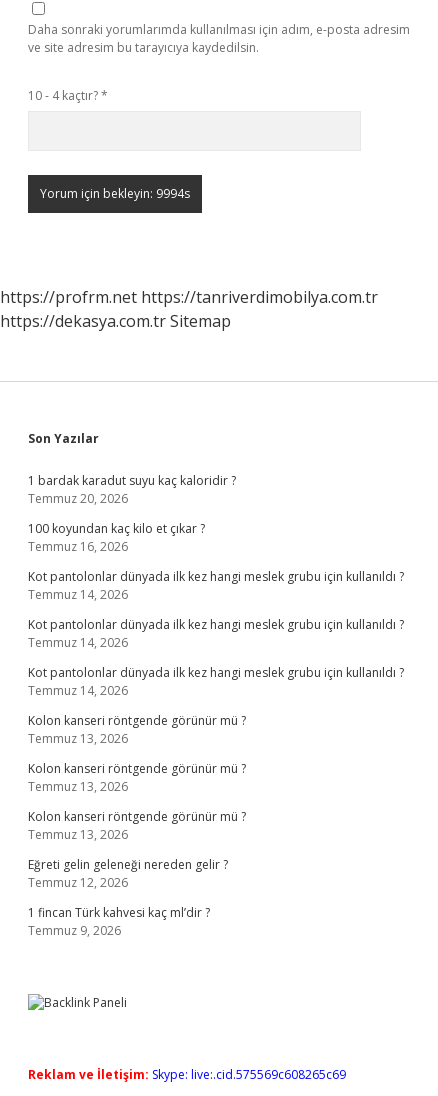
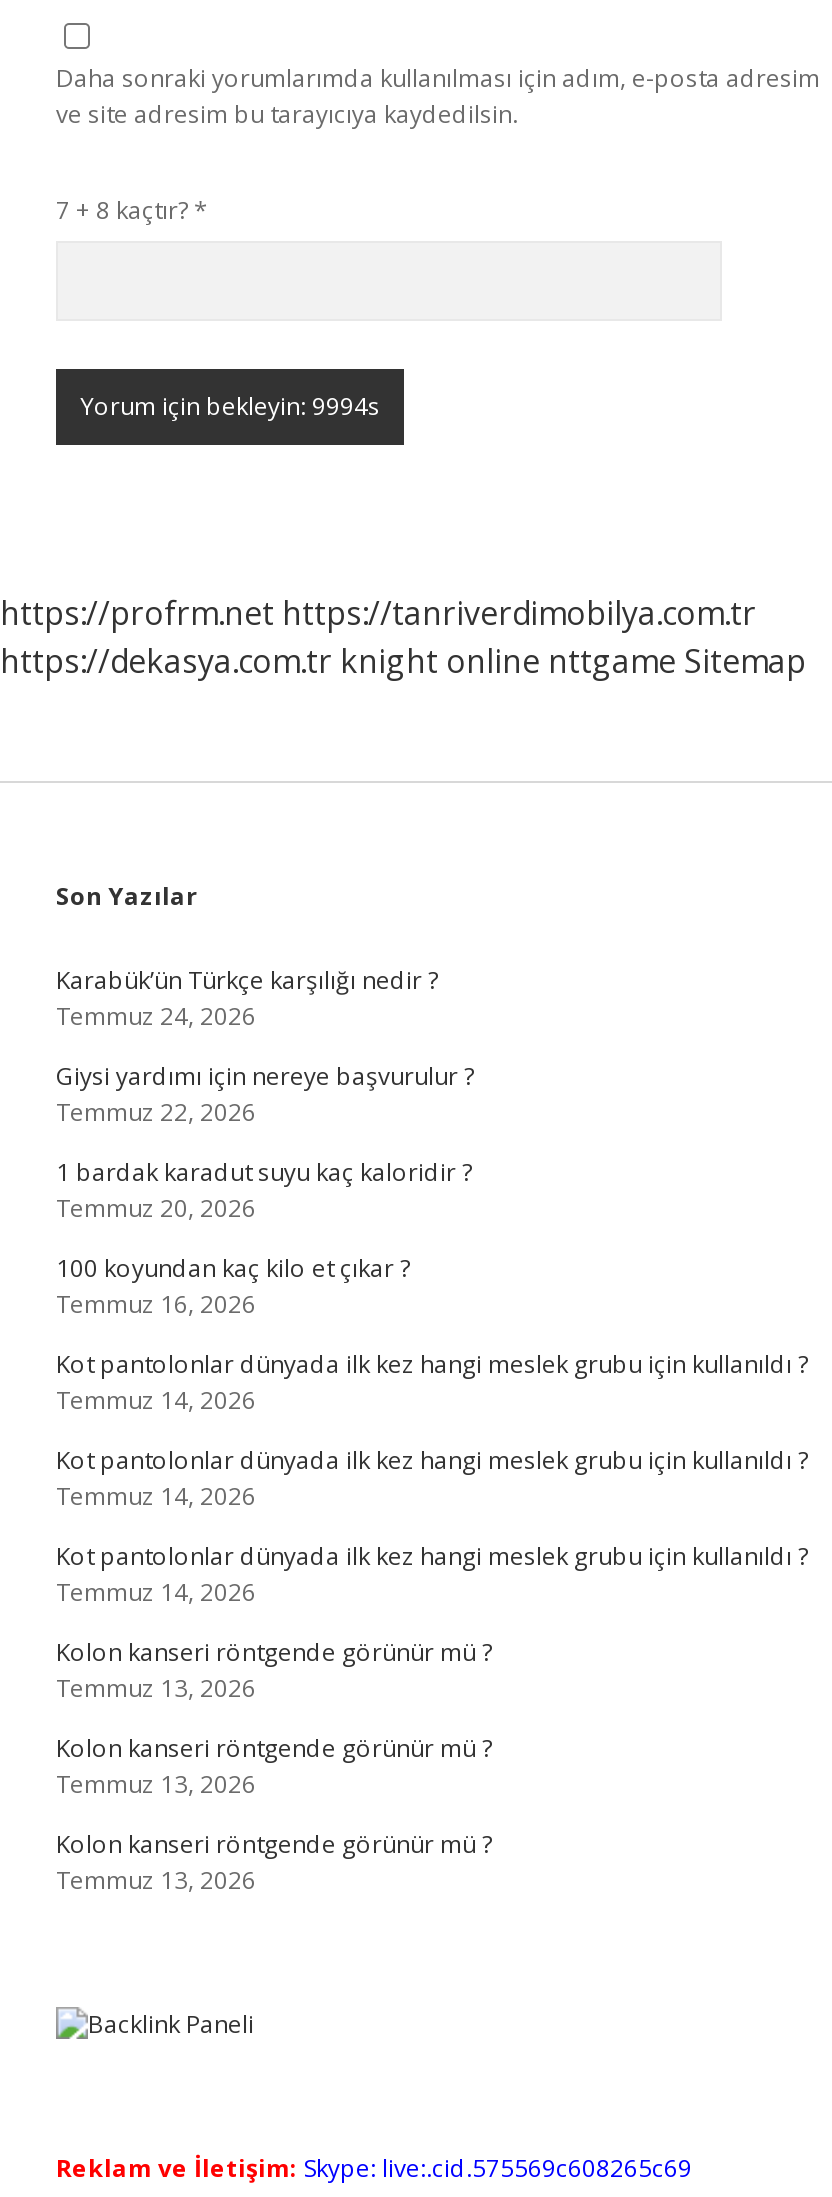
[28,87,108,104] 10 - 4 kaçtır? * -> [56,193,208,227] 7 + 8 kaçtır? *
[0,310,231,332] https://dekasya.com.tr Sitemap -> [0,639,806,683] https://dekasya.com.tr knight online nttgame Sitemap
none -> [56,963,474,1129] Karabük’ün Türkçe karşılığı nedir ? | Temmuz 24, 2026 | Giysi yardımı için nereye başvurulur ? | Temmuz 22, 2026
moved [28,472,404,843] -> [56,1155,808,1897]: 1 bardak karadut suyu kaç kaloridir ? | Temmuz 20, 2026 | 100 koyundan kaç kilo et çıkar ? | ... | Kolon kanseri röntgende görünür mü ? | Temmuz 13, 2026
[28,856,228,939] Eğreti gelin geleneği nereden gelir ? | Temmuz 12, 2026 | 1 fincan Türk kahvesi kaç ml’dir ? | Temmuz 9, 2026 -> none

